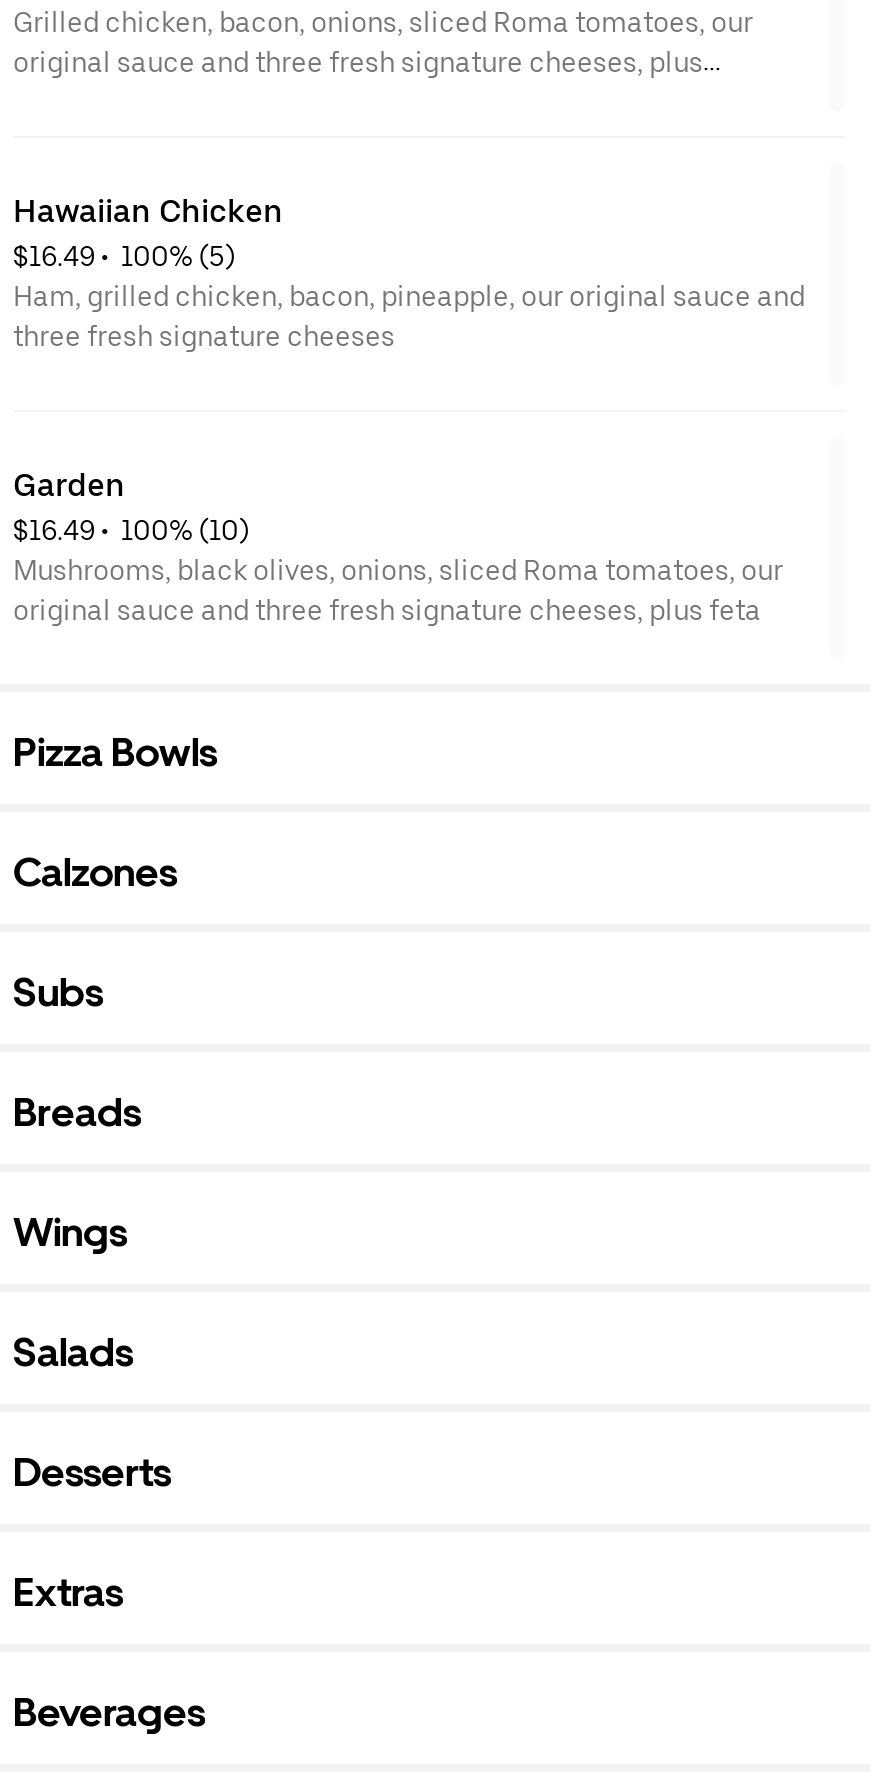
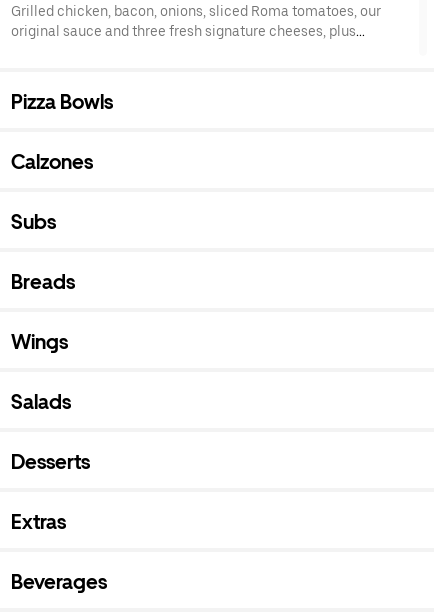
[13,191,805,351] Hawaiian Chicken | $16.49 • 100% (5) | Ham, grilled chicken, bacon, pineapple, our original sauce and | three fresh signature cheeses -> none
[13,465,783,625] Garden | $16.49 • 100% (10) | Mushrooms, black olives, onions, sliced Roma tomatoes, our | original sauce and three fresh signature cheeses, plus feta -> none

